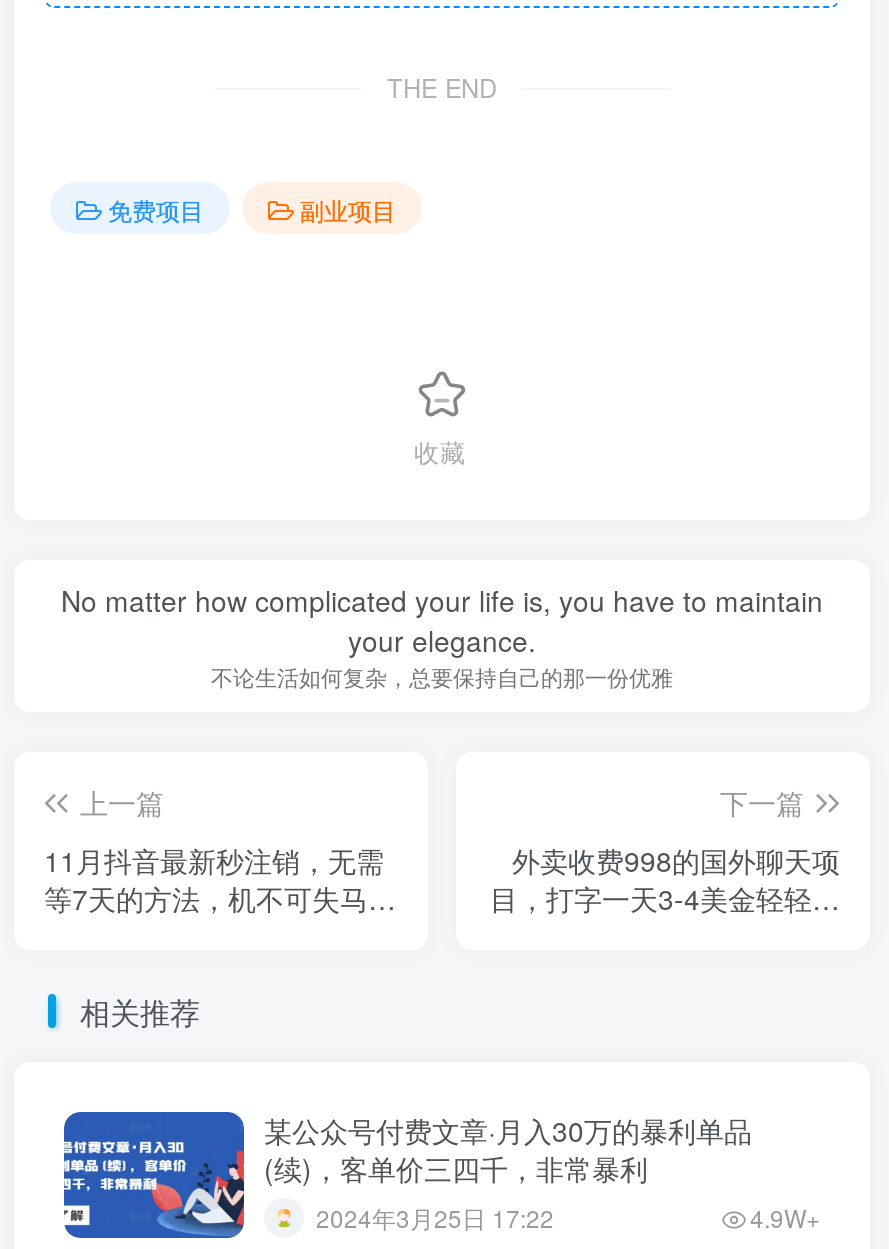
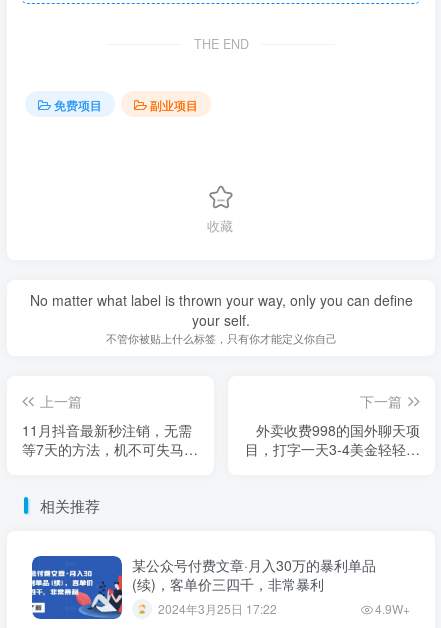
[61,580,823,692] No matter how complicated your life is, you have to maintain | your elegance. | 不论生活如何复杂，总要保持自己的那一份优雅 -> [29,290,412,346] No matter what label is thrown your way, only you can define | your self. | 不管你被贴上什么标签，只有你才能定义你自己

